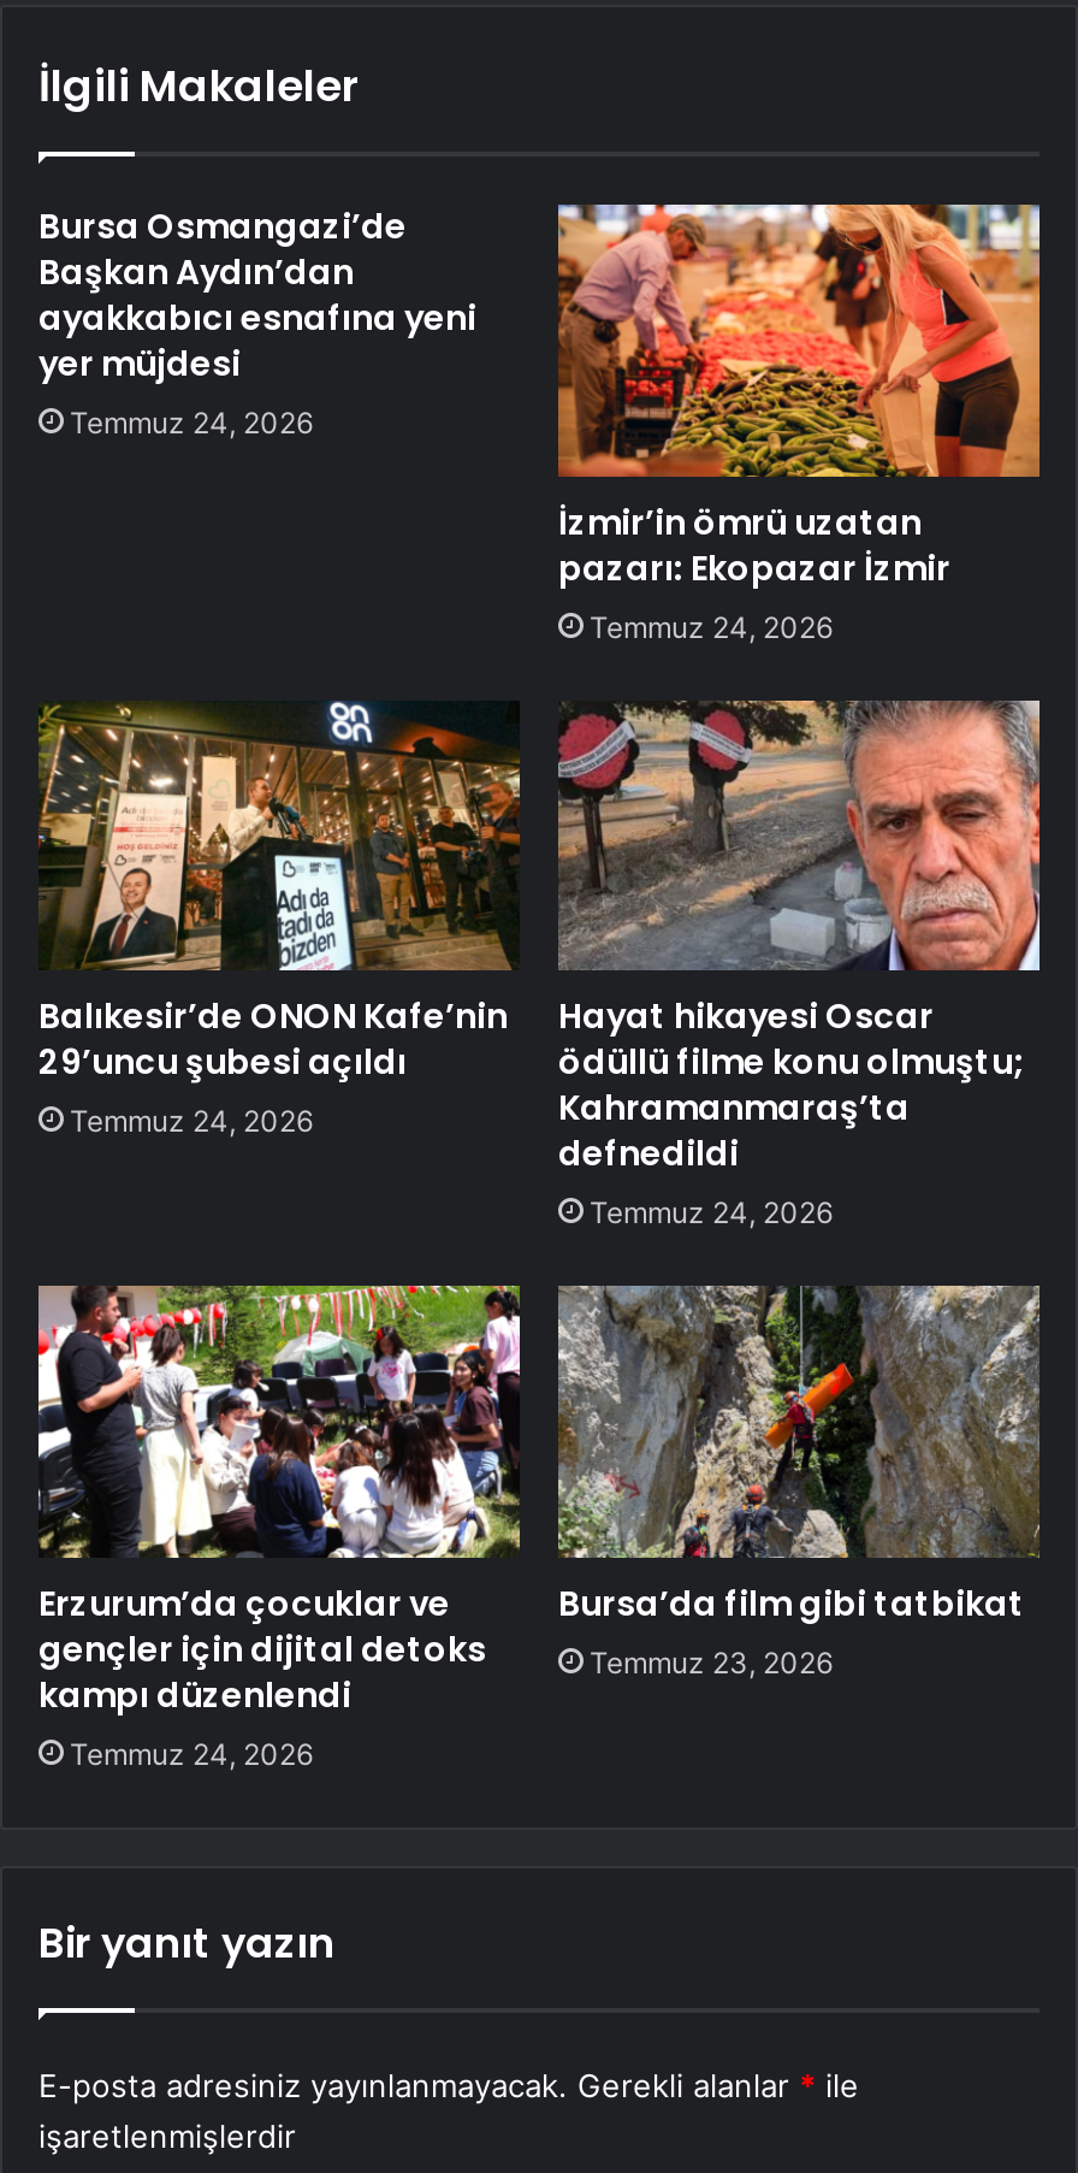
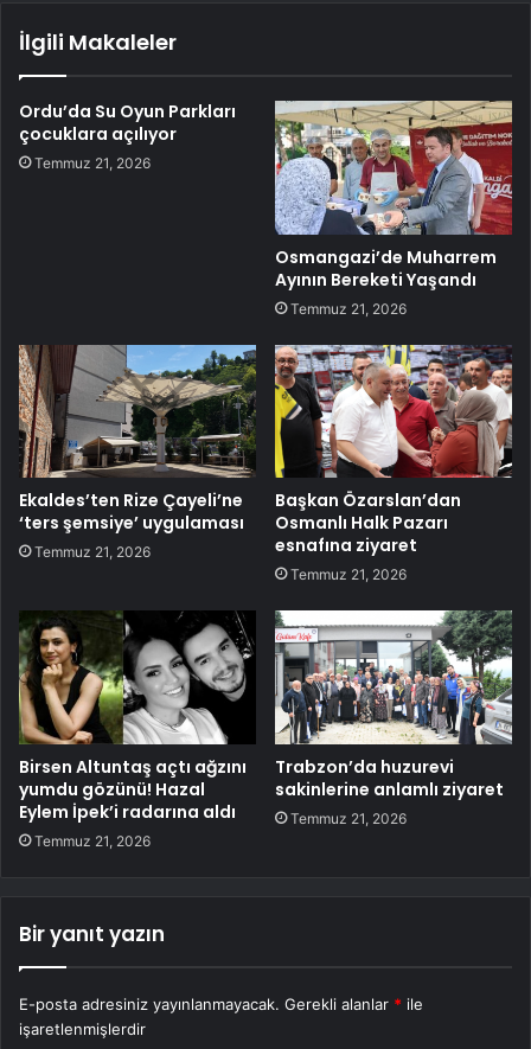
[38,202,476,440] Bursa Osmangazi’de | Başkan Aydın’dan | ayakkabıcı esnafına yeni | yer müjdesi | Temmuz 24, 2026 -> [19,99,236,172] Ordu’da Su Oyun Parkları | çocuklara açılıyor | Temmuz 21, 2026
[556,202,1042,645] [image] | İzmir’in ömrü uzatan | pazarı: Ekopazar İzmir | Temmuz 24, 2026 -> [274,100,512,317] [image] | Osmangazi’de Muharrem | Ayının Bereketi Yaşandı | Temmuz 21, 2026
[38,701,522,1140] [image] | Balıkesir’de ONON Kafe’nin | 29’uncu şubesi açıldı | Temmuz 24, 2026 -> [18,344,257,561] [image] | Ekaldes’ten Rize Çayeli’ne | ‘ters şemsiye’ uygulaması | Temmuz 21, 2026
[558,698,1042,1232] [image] | Hayat hikayesi Oscar | ödüllü filme konu olmuştu; | Kahramanmaraş’ta | defnedildi | Temmuz 24, 2026 -> [274,344,513,584] [image] | Başkan Özarslan’dan | Osmanlı Halk Pazarı | esnafına ziyaret | Temmuz 21, 2026
[36,1283,522,1773] [image] | Erzurum’da çocuklar ve | gençler için dijital detoks | kampı düzenlendi | Temmuz 24, 2026 -> [18,612,256,850] [image] | Birsen Altuntaş açtı ağzını | yumdu gözünü! Hazal | Eylem İpek’i radarına aldı | Temmuz 21, 2026
[558,1283,1039,1681] [image] | Bursa’da film gibi tatbikat | Temmuz 23, 2026 -> [275,609,513,828] [image] | Trabzon’da huzurevi | sakinlerine anlamlı ziyaret | Temmuz 21, 2026

